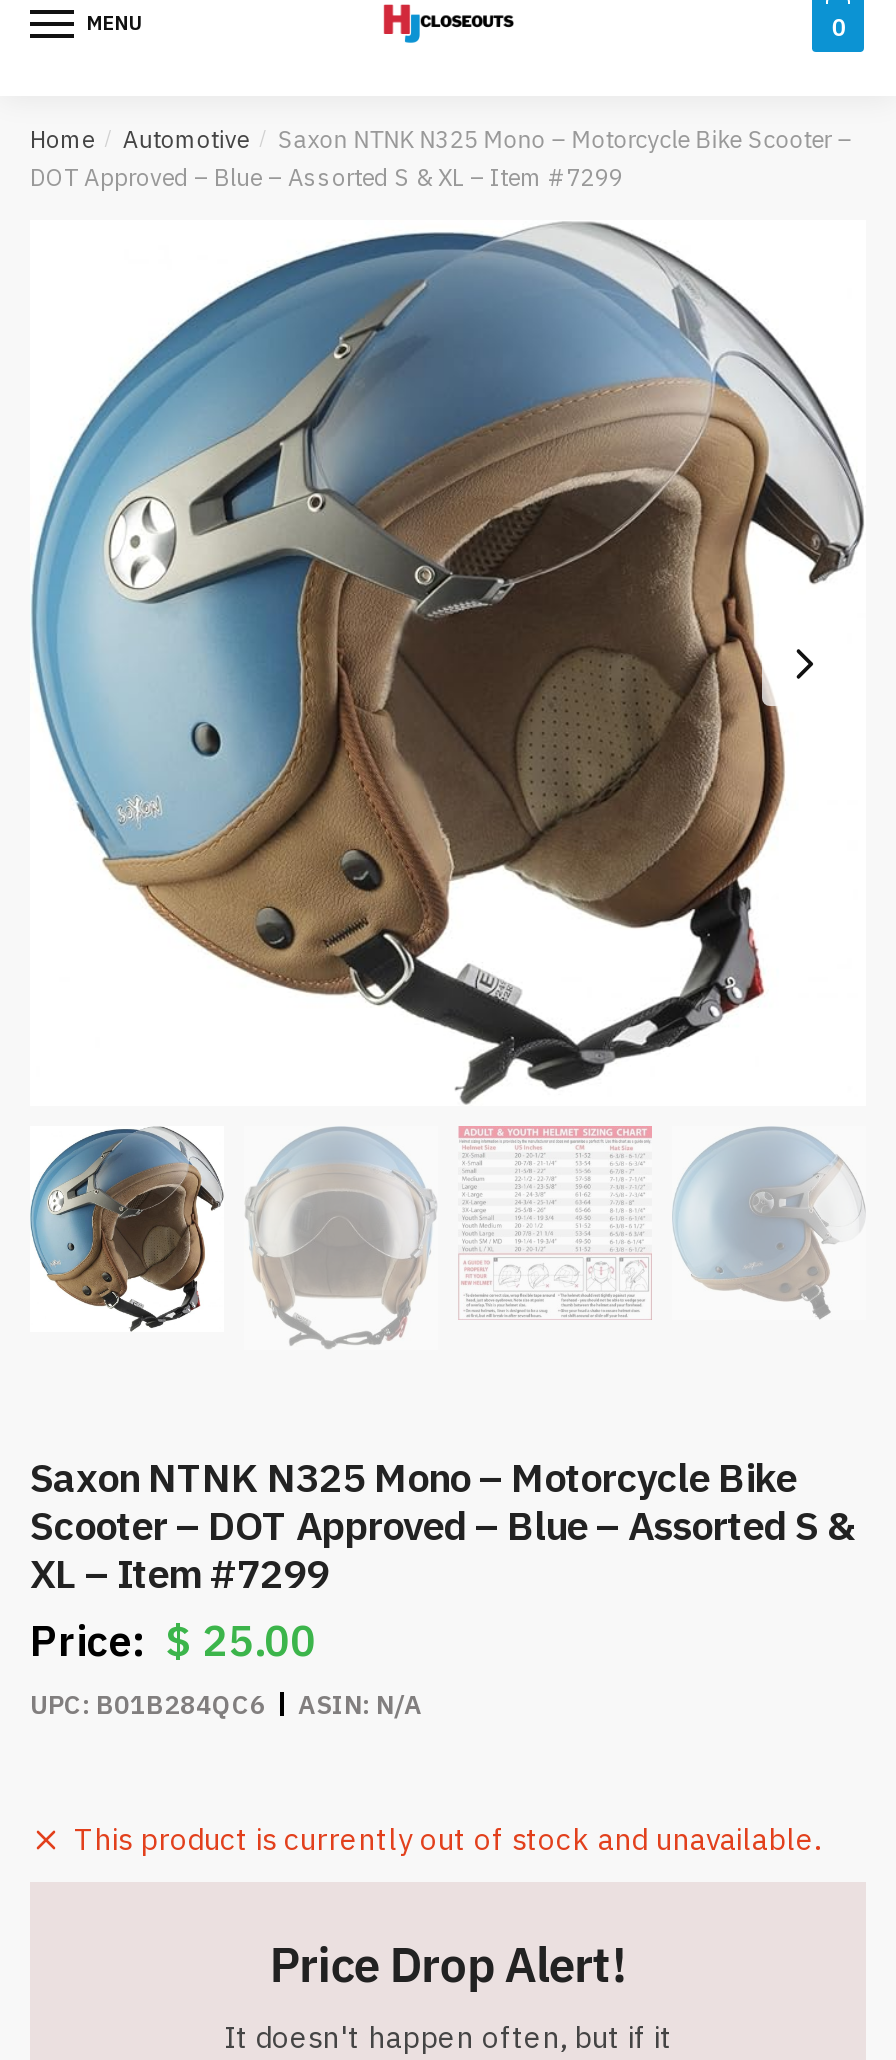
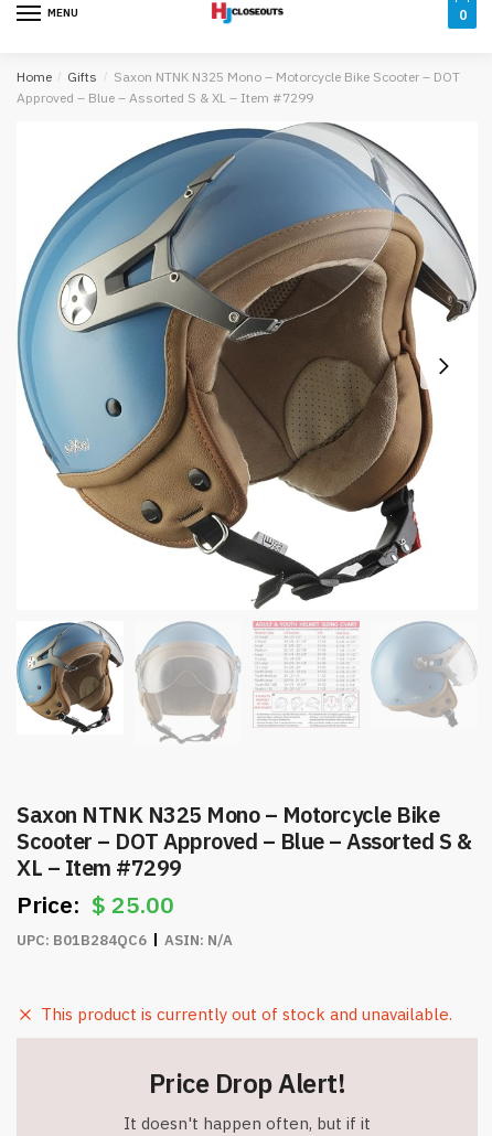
[30,124,852,192] Home / Automotive / Saxon NTNK N325 Mono – Motorcycle Bike Scooter – | DOT Approved – Blue – Assorted S & XL – Item #7299 -> [17,68,460,106] Home / Gifts / Saxon NTNK N325 Mono – Motorcycle Bike Scooter – DOT | Approved – Blue – Assorted S & XL – Item #7299

